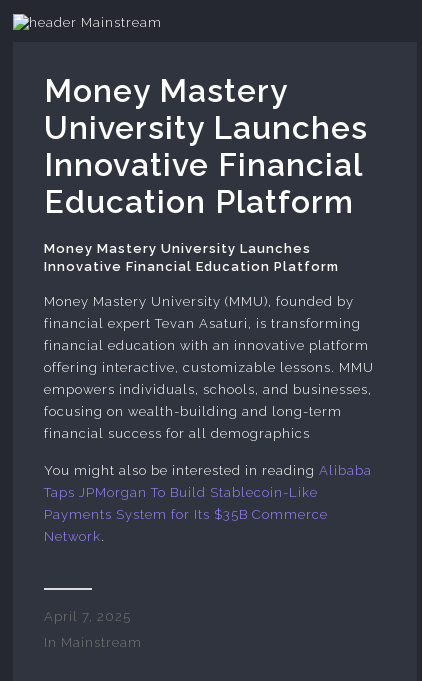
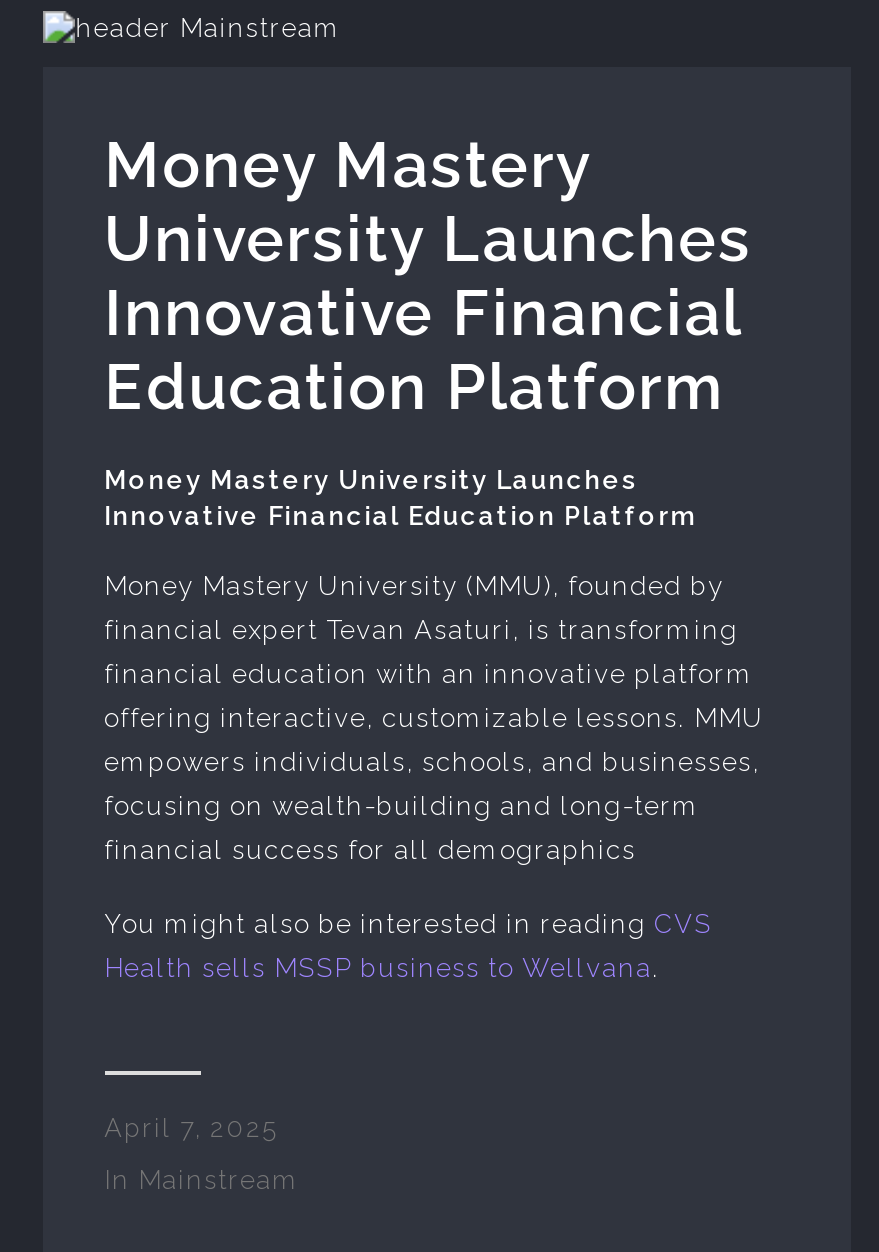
[44,463,372,544] You might also be interested in reading Alibaba | Taps JPMorgan To Build Stablecoin-Like | Payments System for Its $35B Commerce | Network. -> [104,908,712,982] You might also be interested in reading CVS | Health sells MSSP business to Wellvana.

